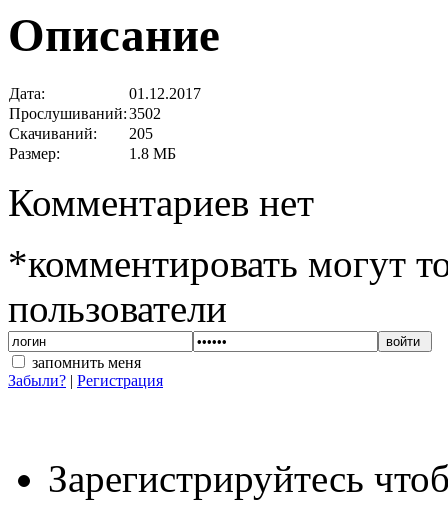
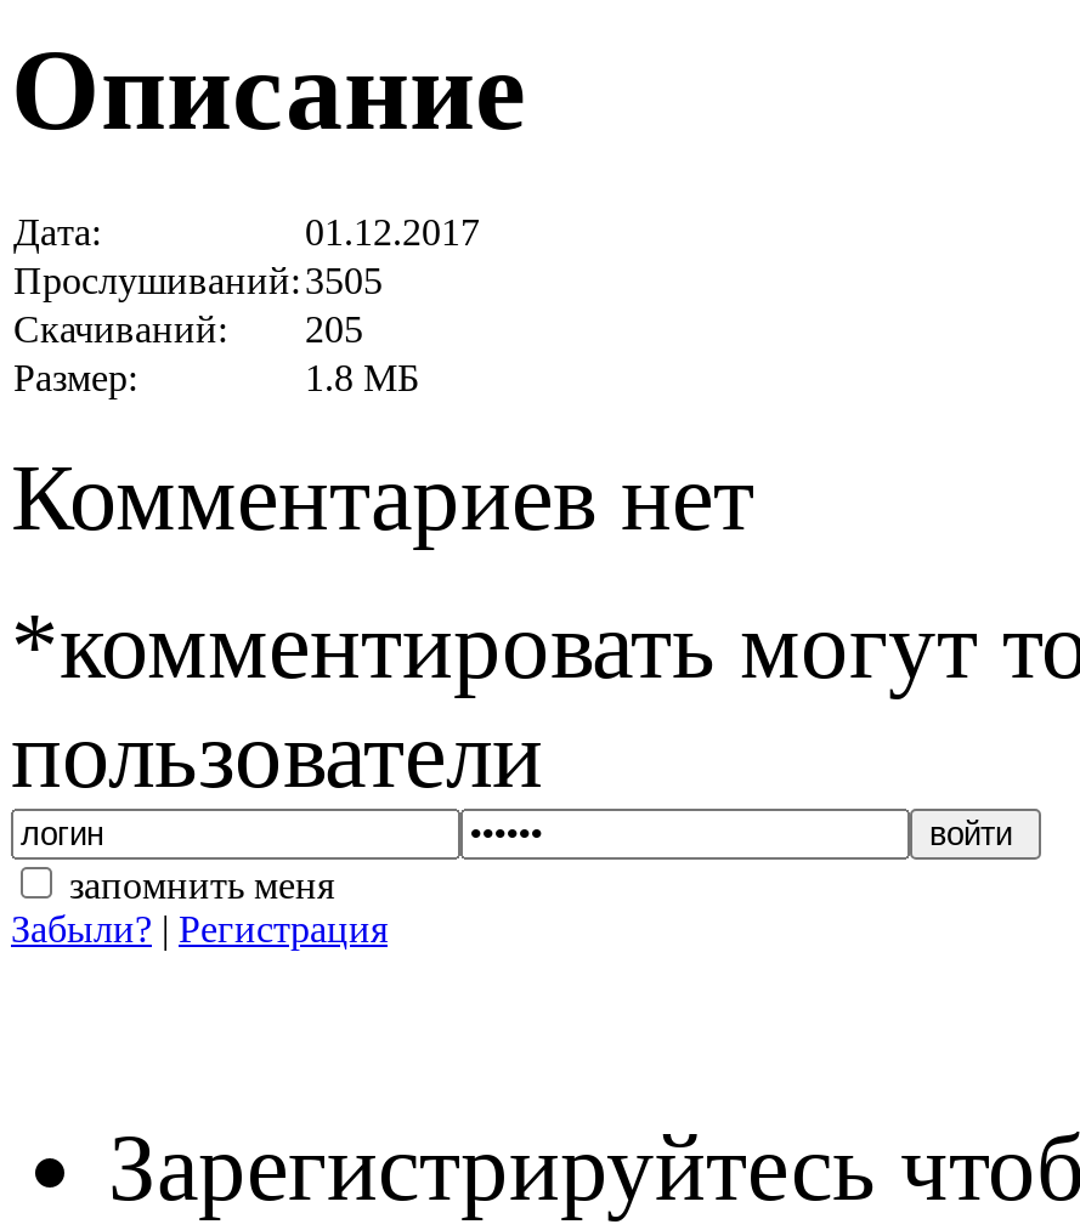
[9,105,161,122] Прослушиваний: 3502 -> [13,259,383,300] Прослушиваний: 3505

